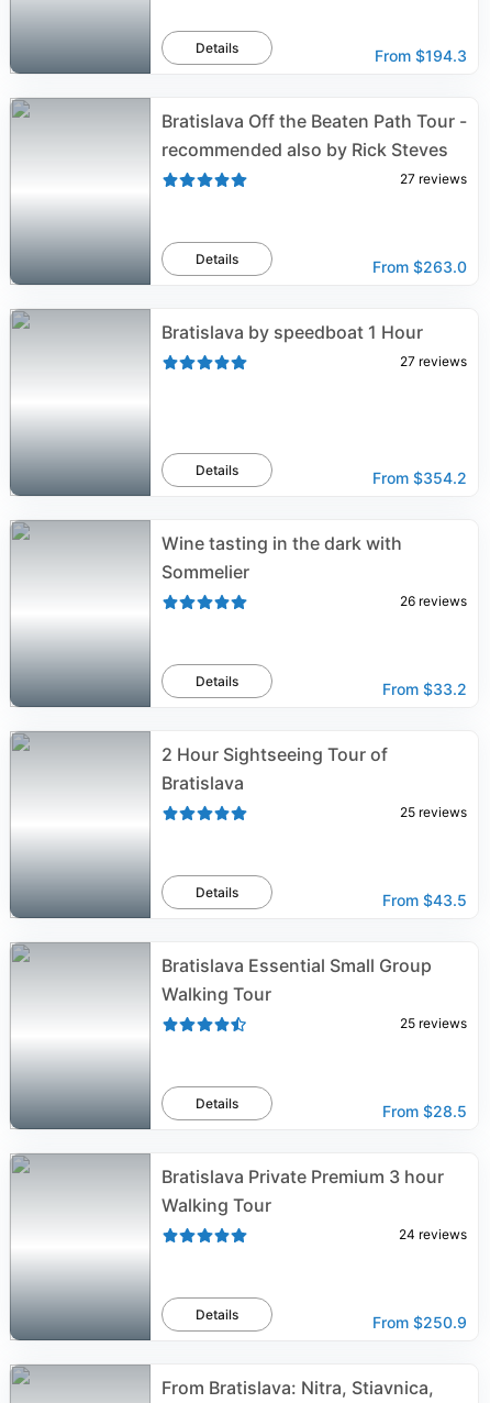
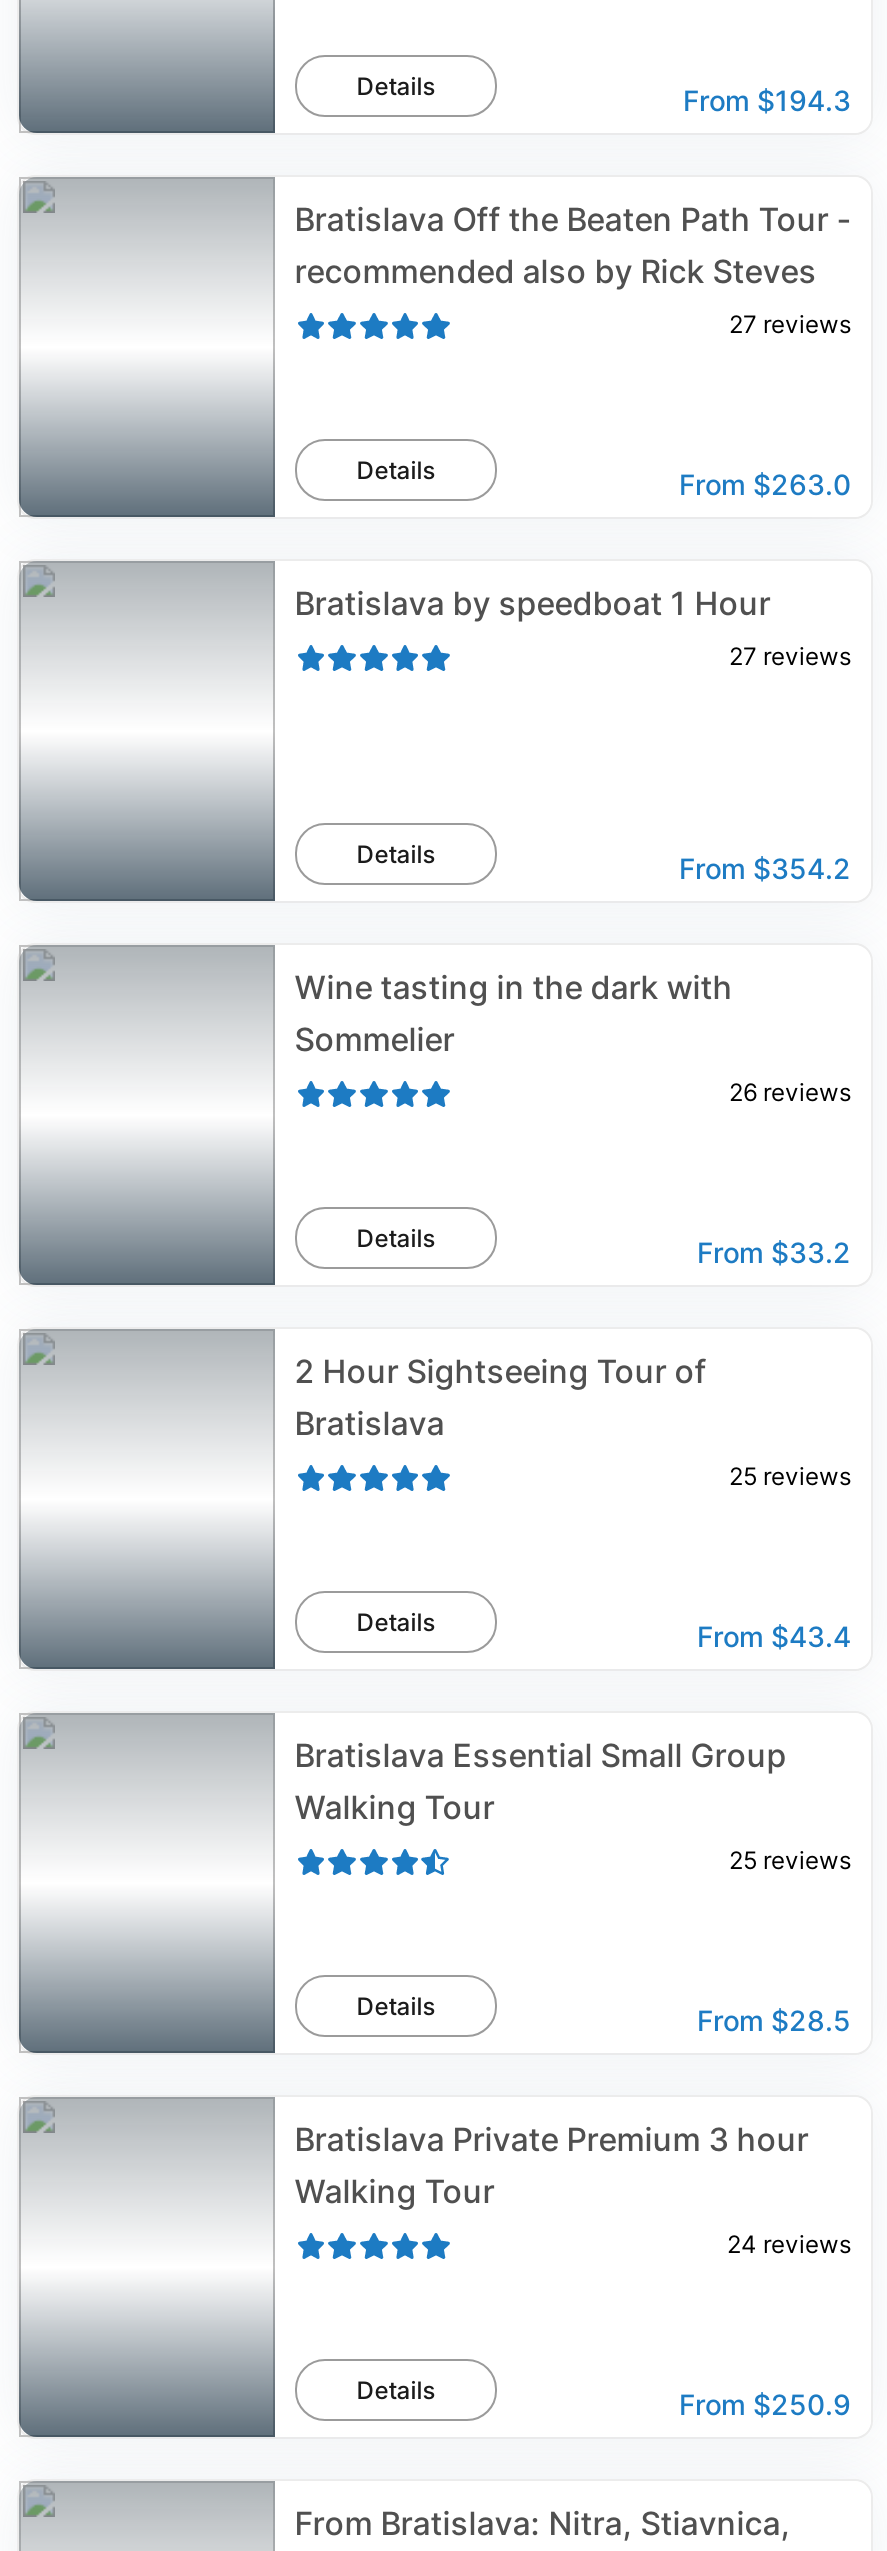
[382,891,467,909] From $43.5 -> [697,1619,851,1653] From $43.4

